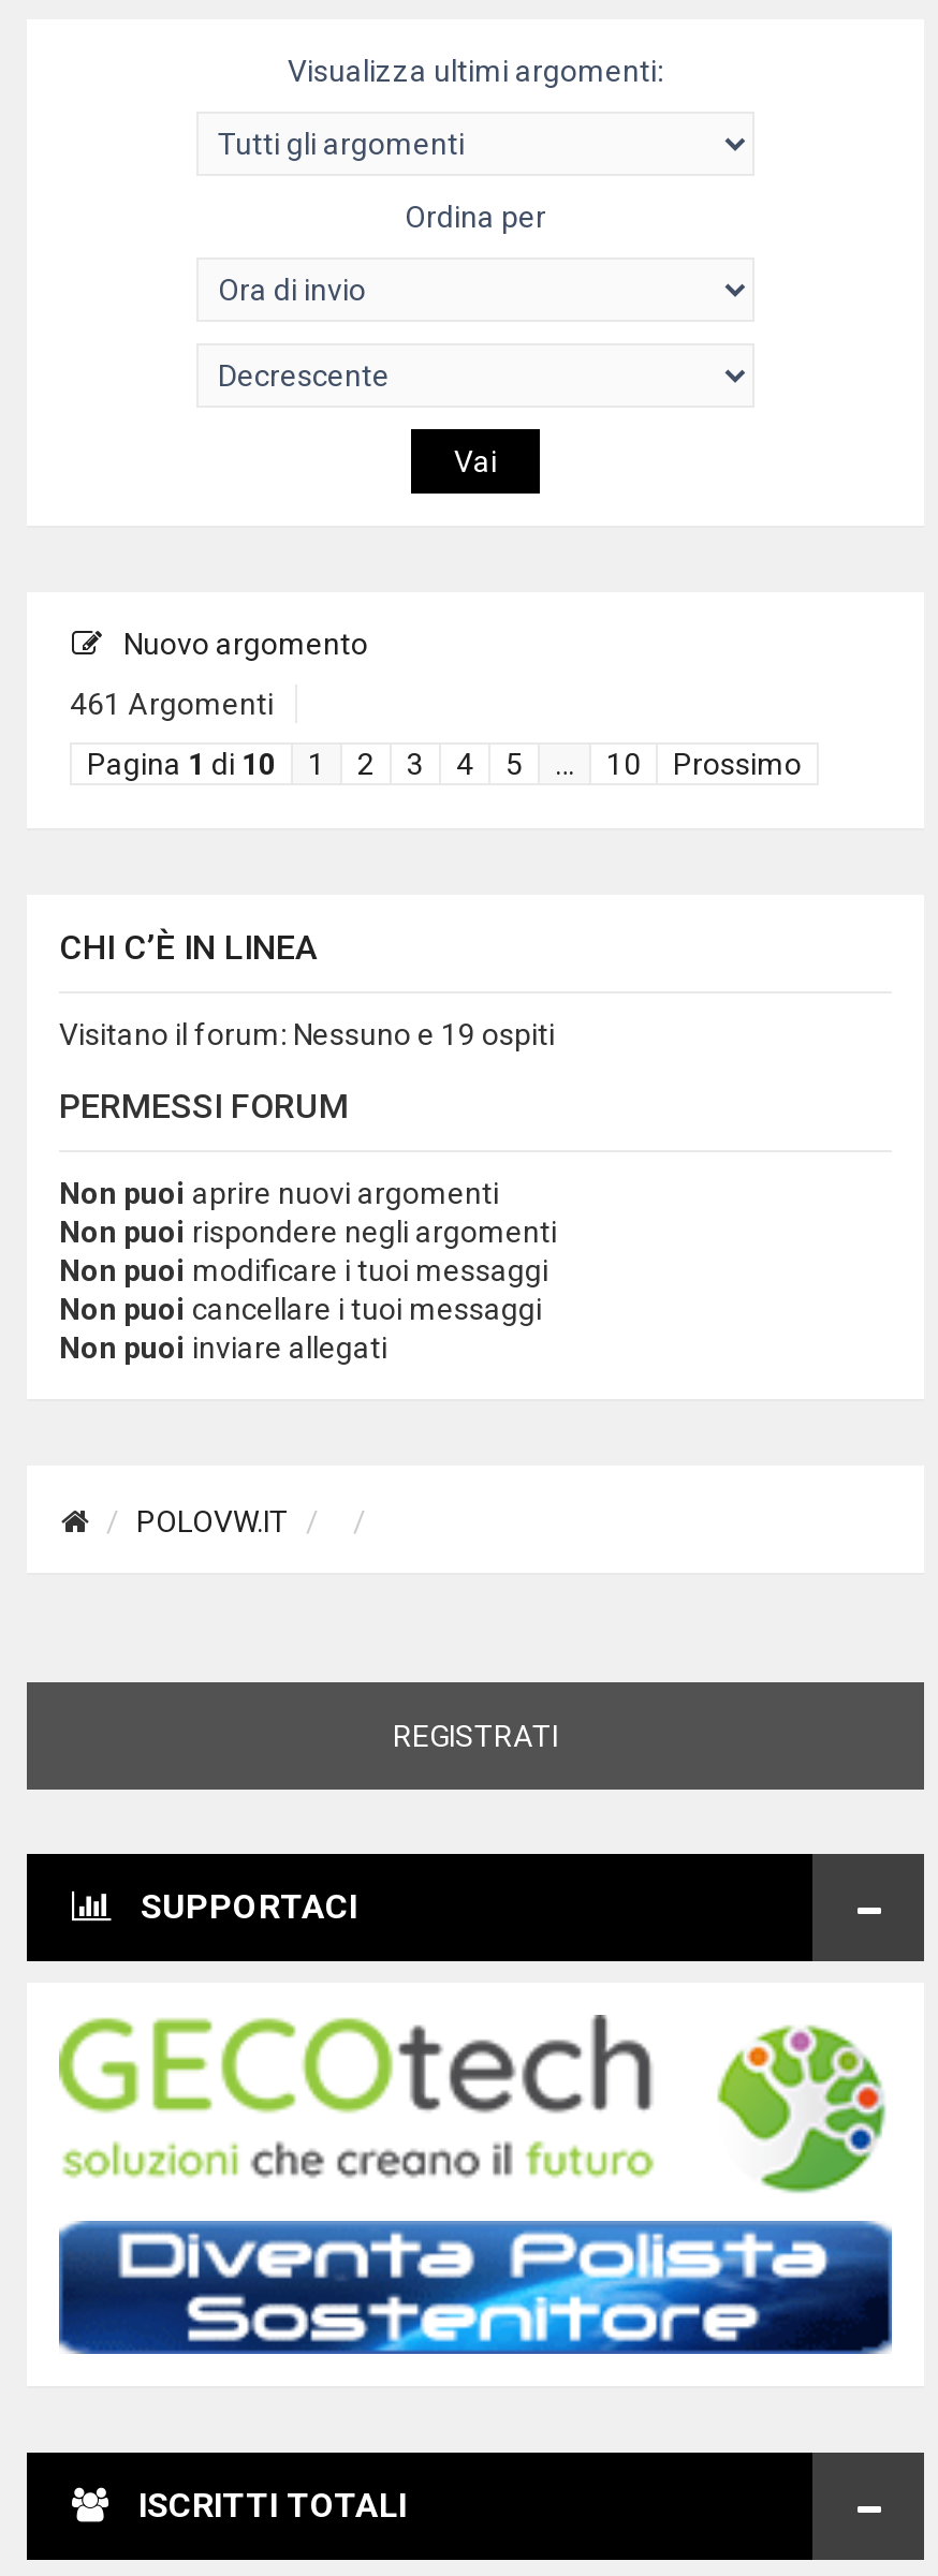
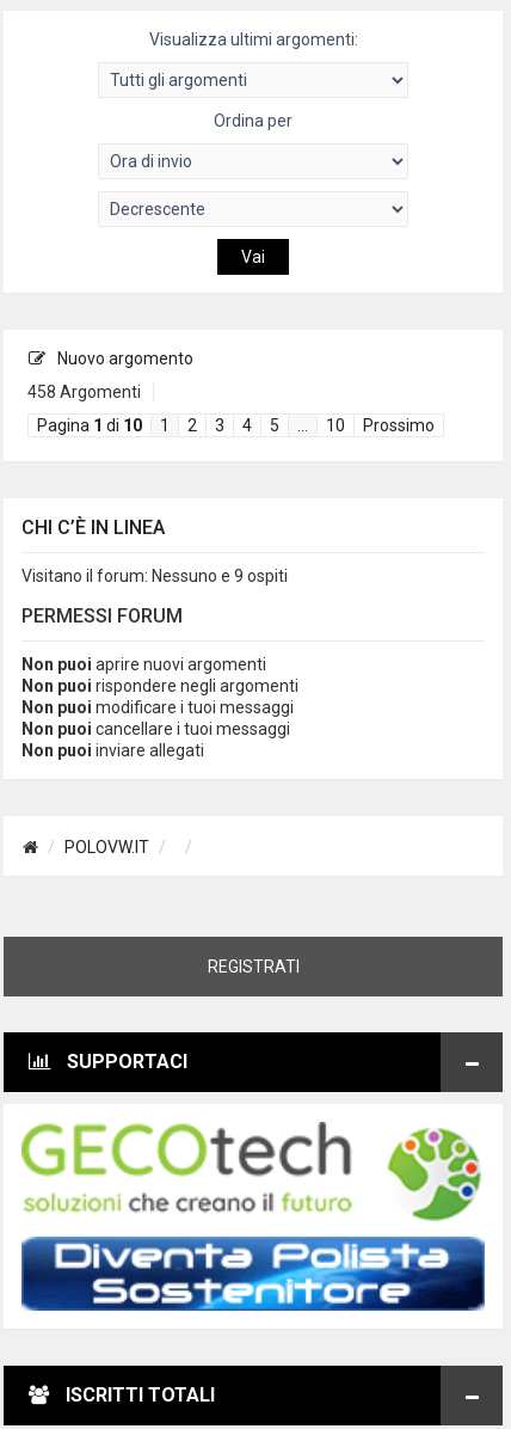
[70,687,274,721] 461 Argomenti -> [27,382,141,401] 458 Argomenti
[59,1017,555,1051] Visitano il forum: Nessuno e 19 ospiti -> [21,566,288,585] Visitano il forum: Nessuno e 9 ospiti

